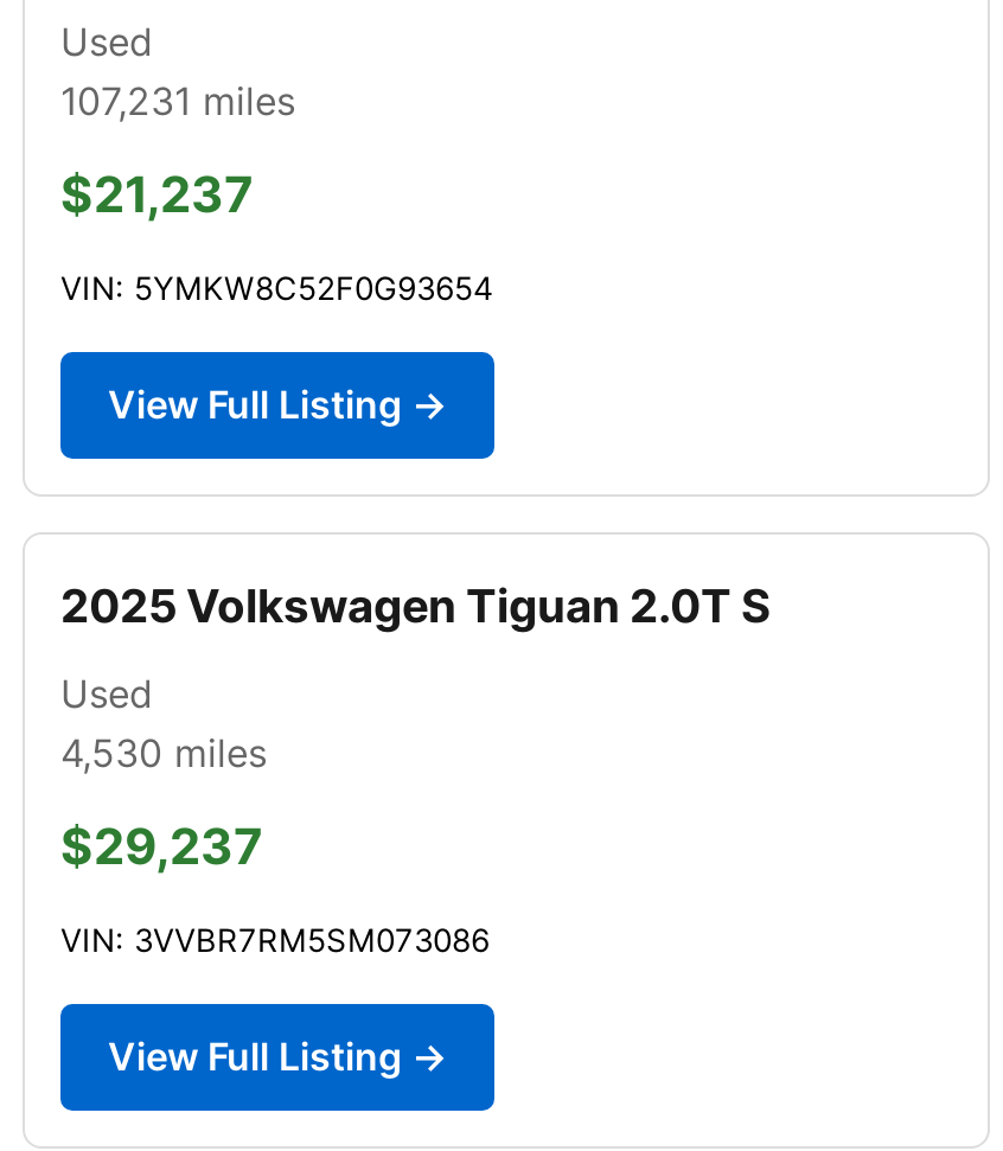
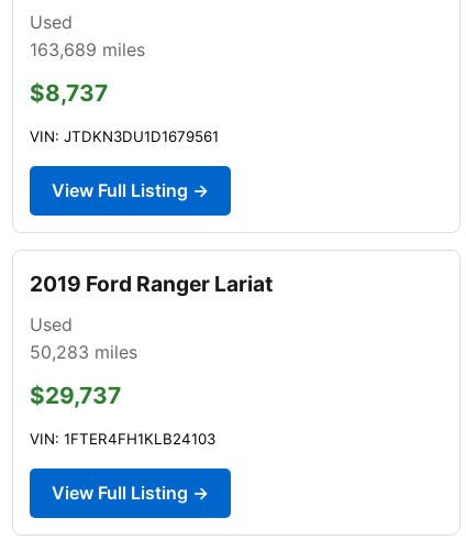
[60,77,295,124] 107,231 miles -> [30,38,145,60] 163,689 miles
[60,165,253,224] $21,237 -> [30,79,108,107] $8,737
[60,269,494,307] VIN: 5YMKW8C52F0G93654 -> [30,127,219,145] VIN: JTDKN3DU1D1679561
[60,577,772,634] 2025 Volkswagen Tiguan 2.0T S -> [30,270,273,297] 2019 Ford Ranger Lariat
[60,729,267,776] 4,530 miles -> [30,341,137,363] 50,283 miles
[60,816,262,876] $29,237 -> [30,382,121,409] $29,737
[60,921,490,959] VIN: 3VVBR7RM5SM073086 -> [30,430,215,448] VIN: 1FTER4FH1KLB24103

